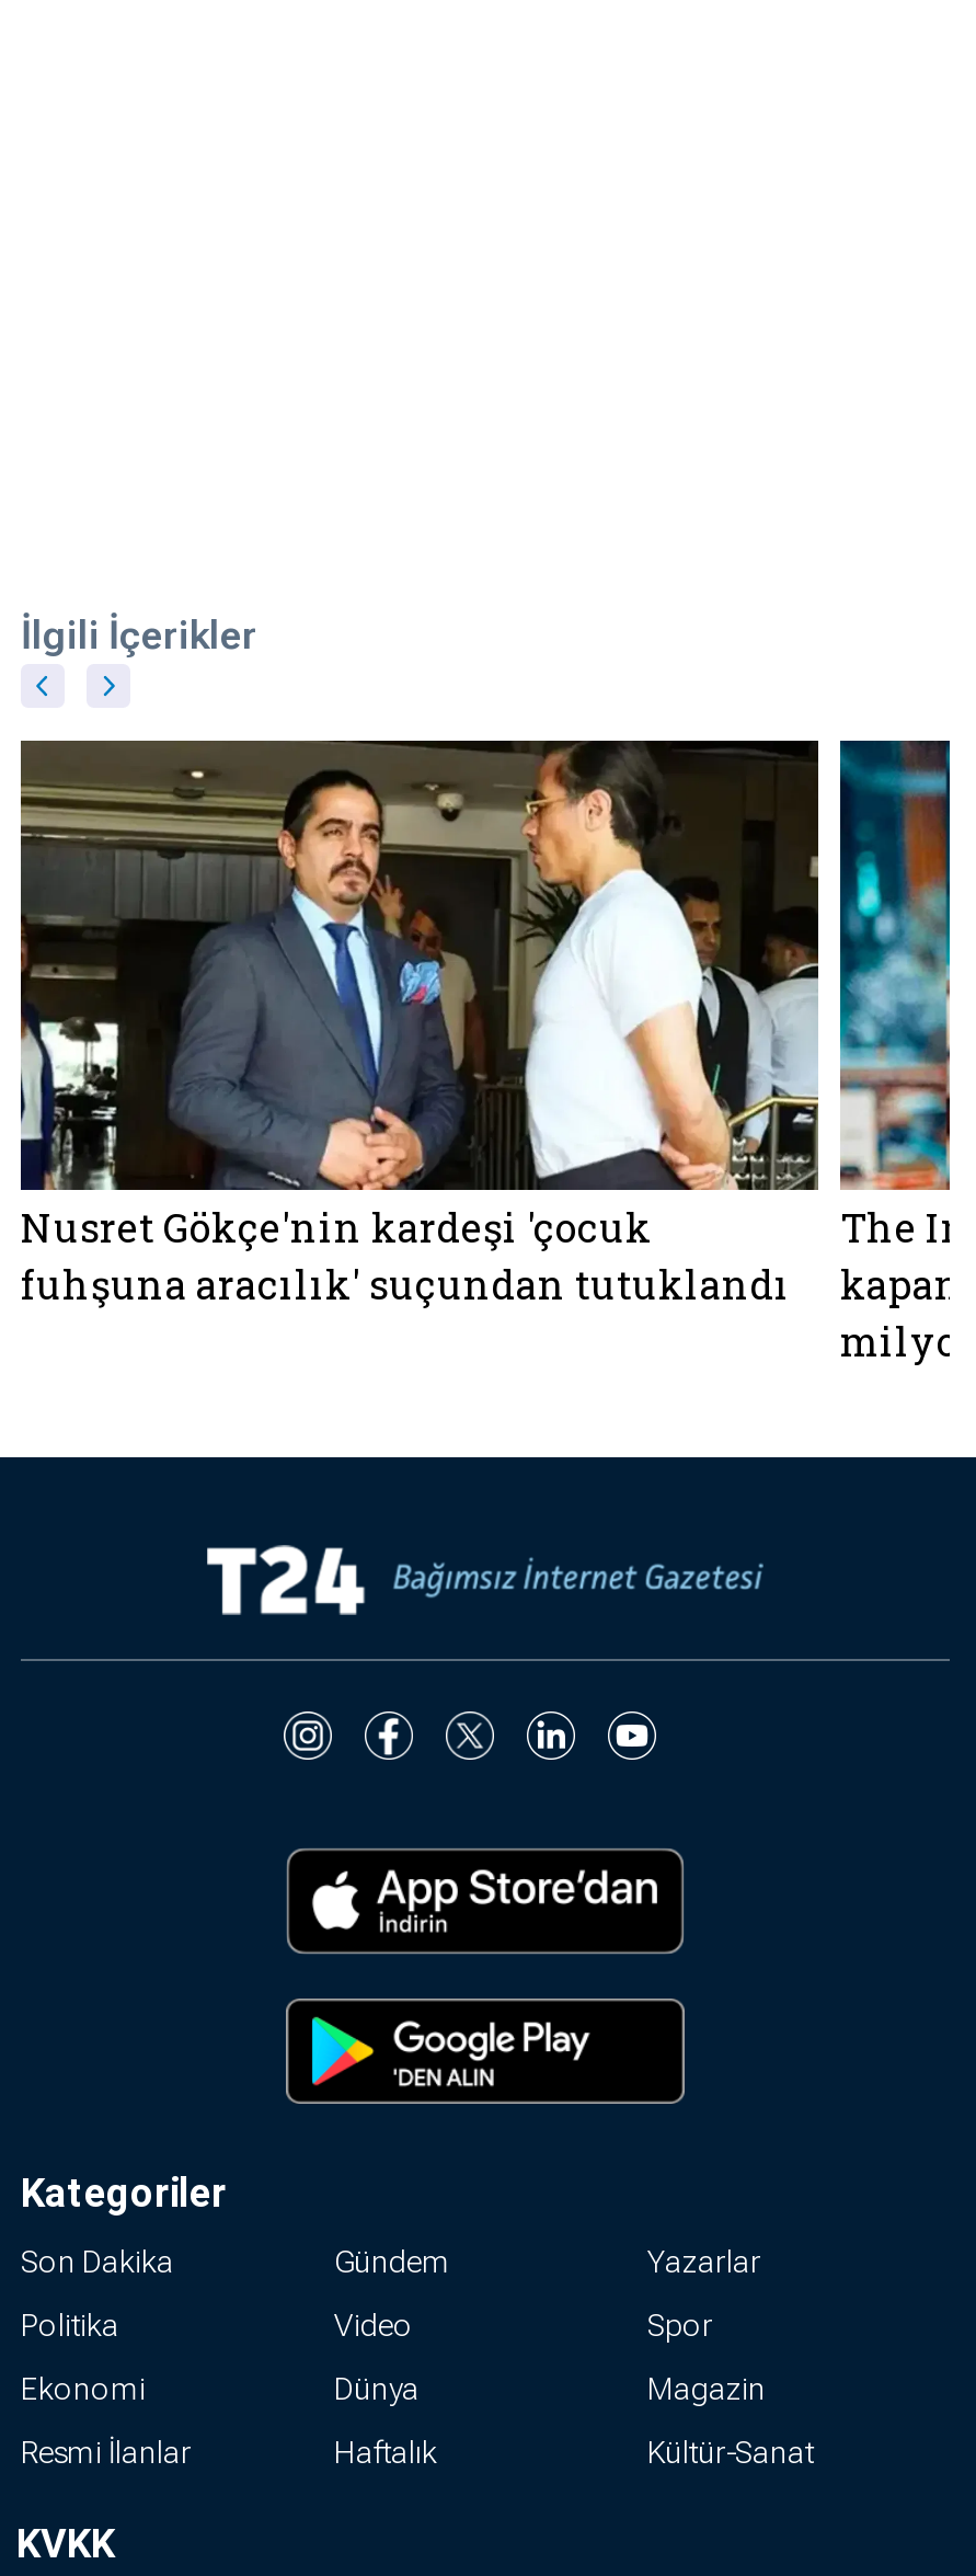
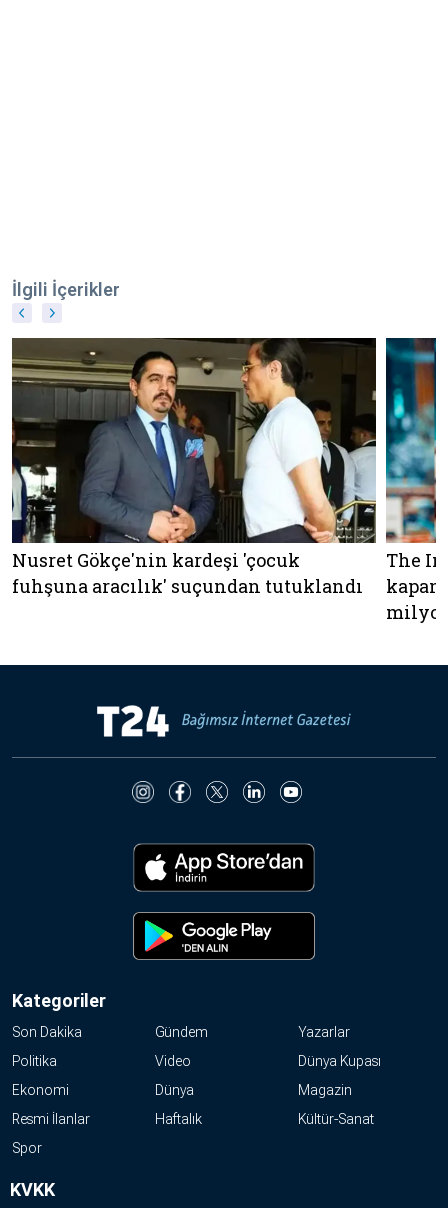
moved [647,2307,713,2342] -> [12,1140,42,1156]: Spor
none -> [298,1053,381,1069] Dünya Kupası

